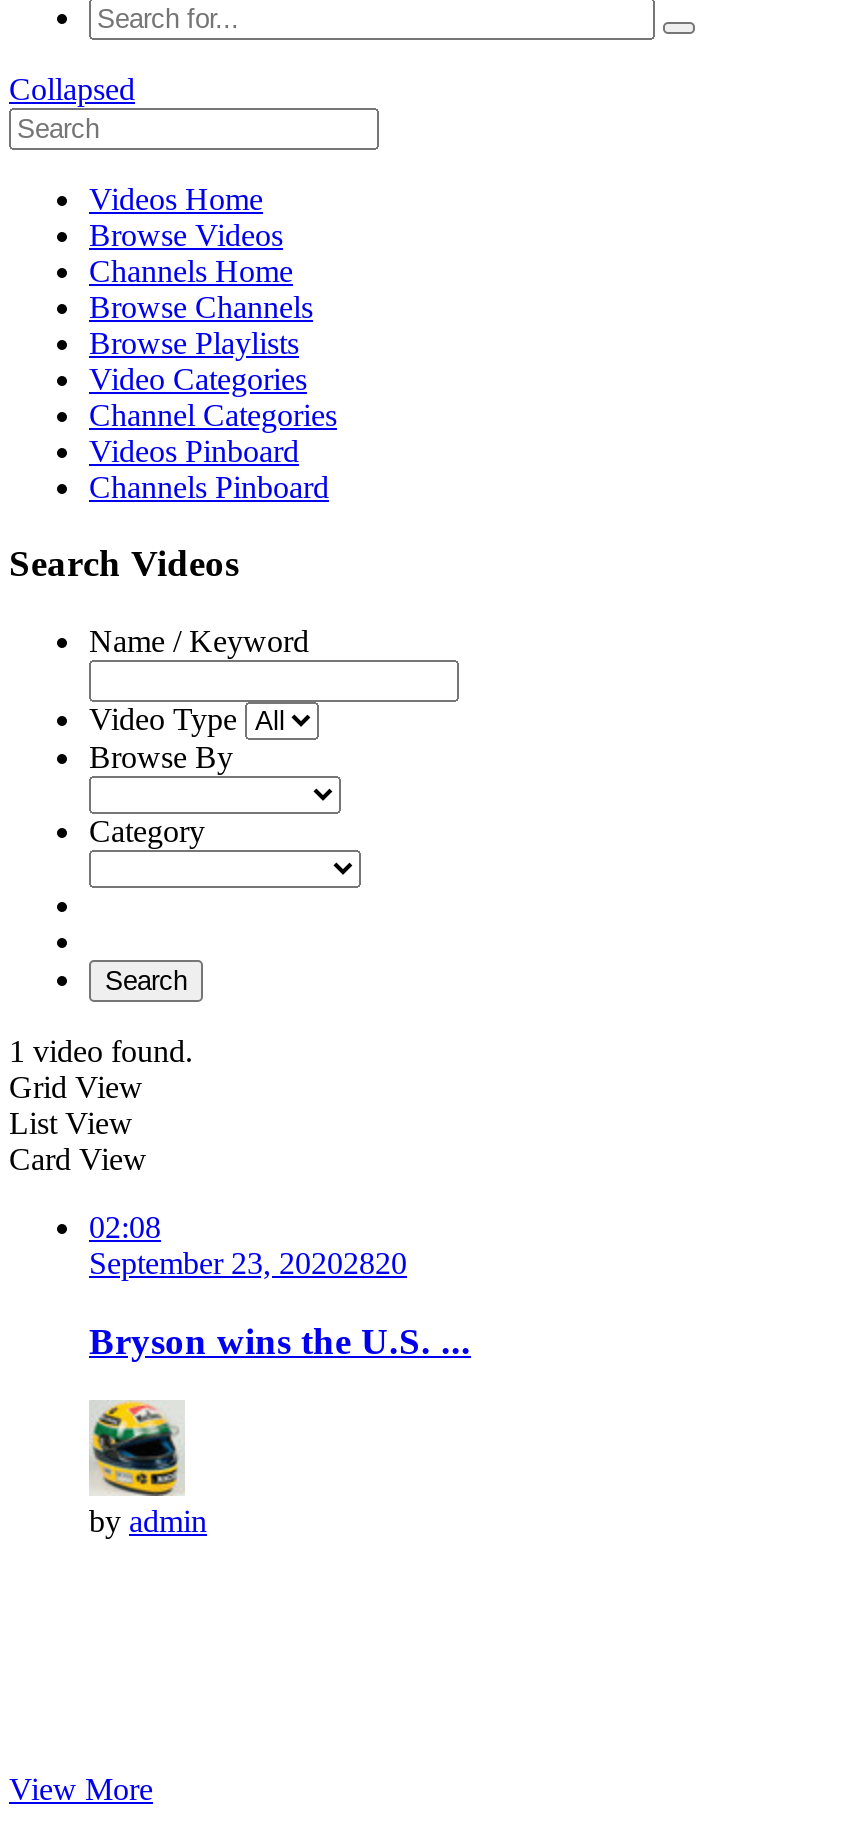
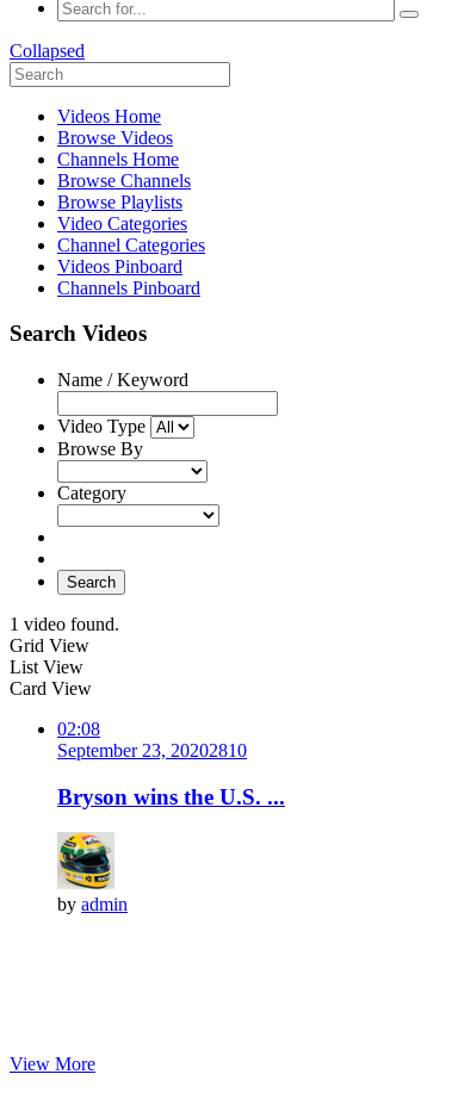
[89,1246,407,1280] September 23, 20202820 -> [57,740,247,760] September 23, 20202810

